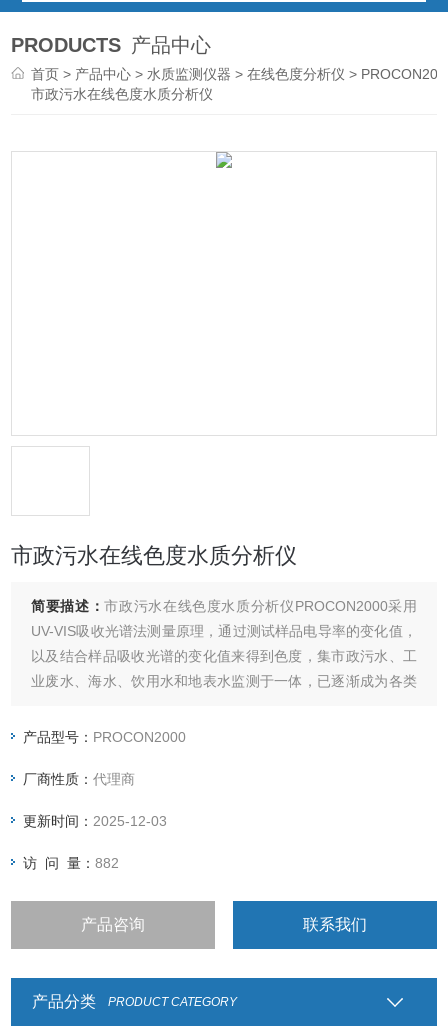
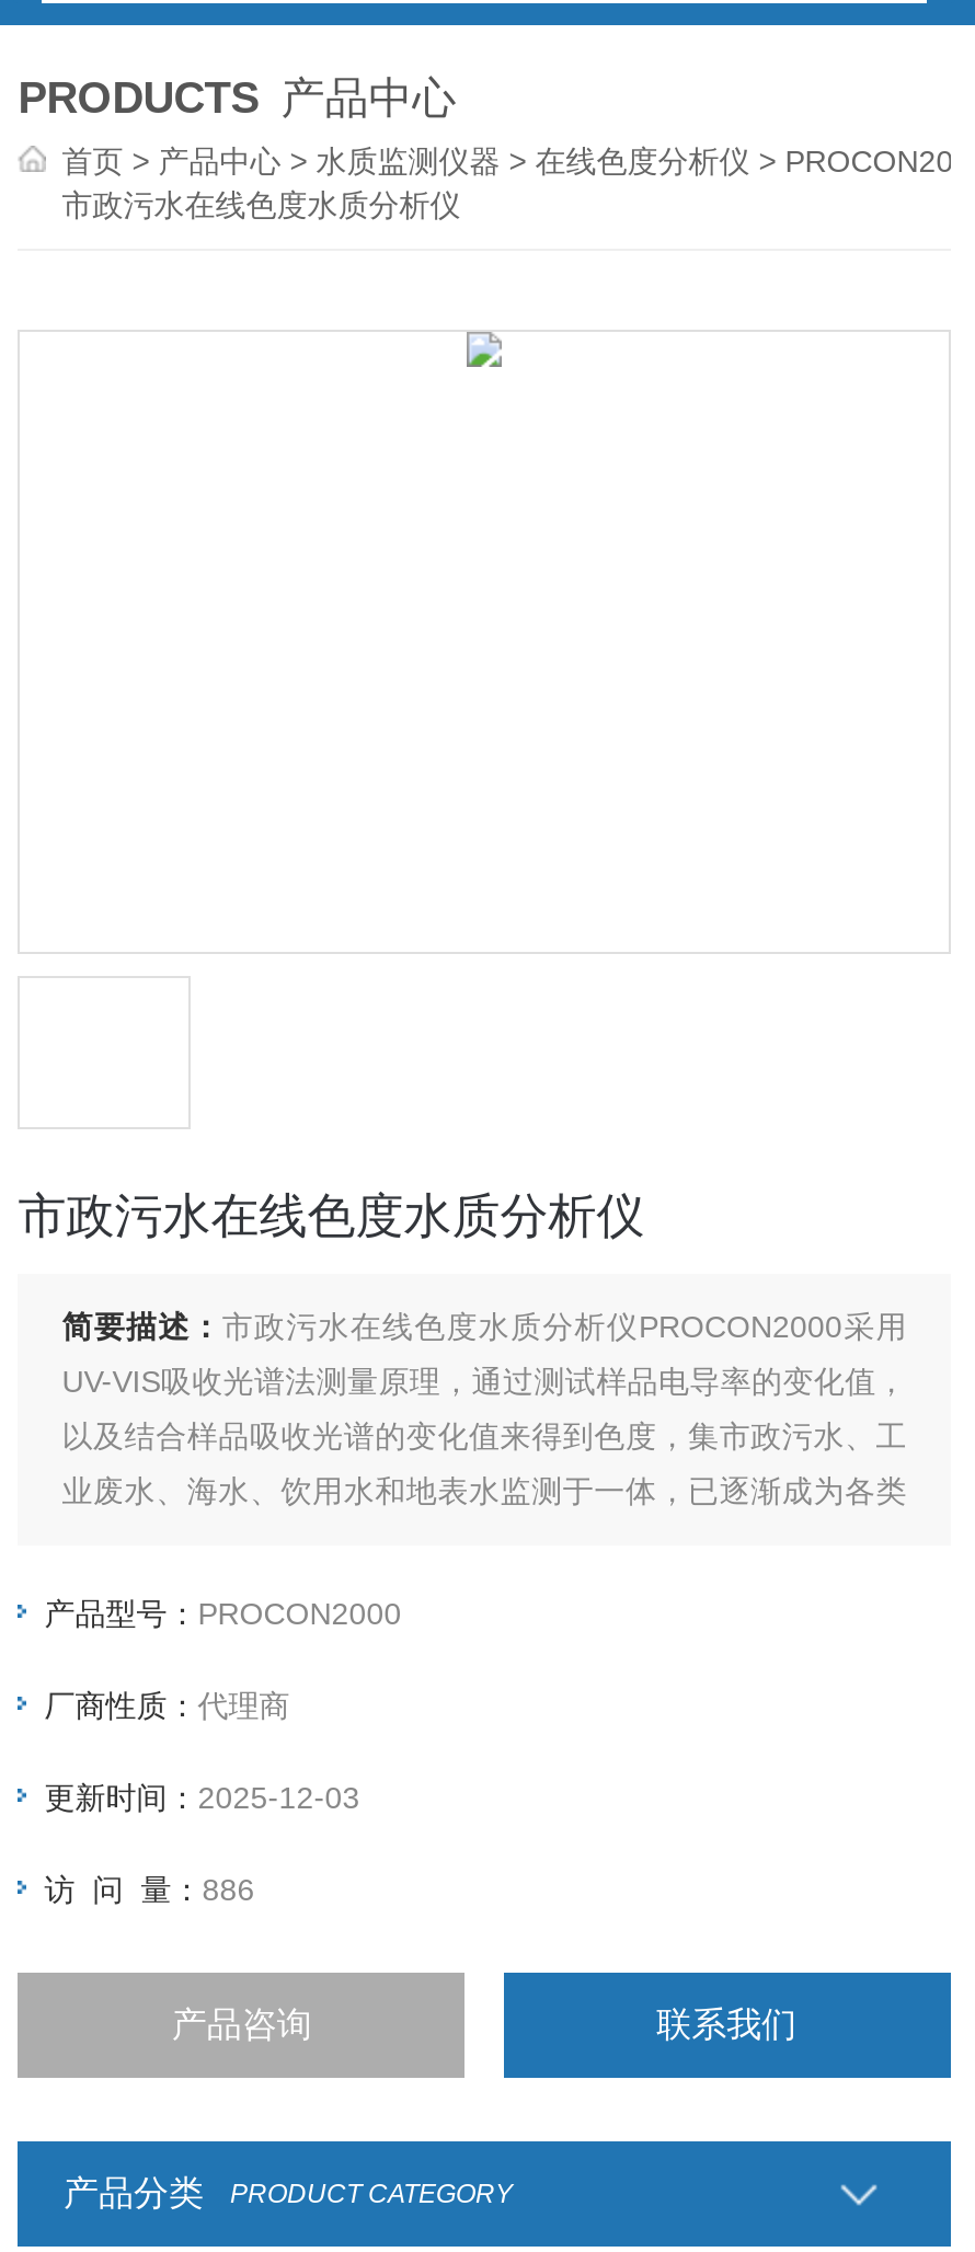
[23,855,119,871] 访 问 量：882 -> [44,1872,255,1907] 访 问 量：886

